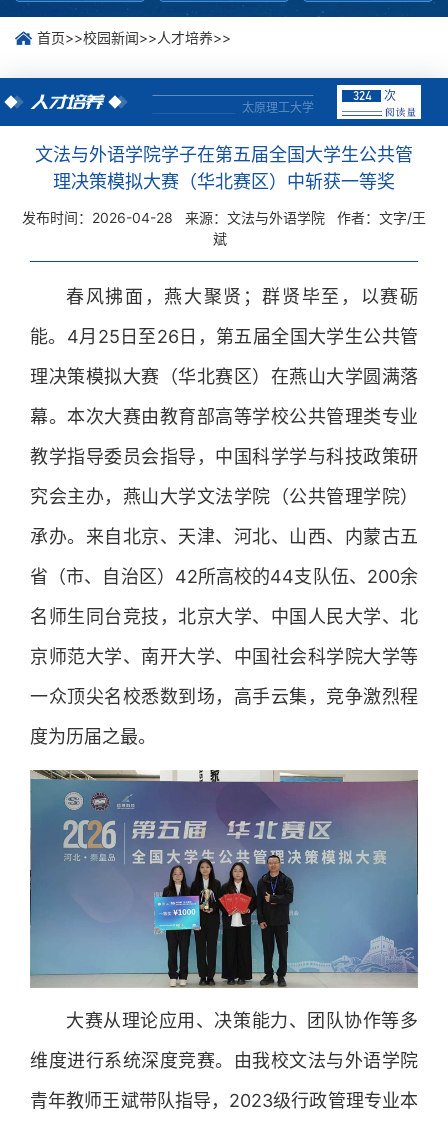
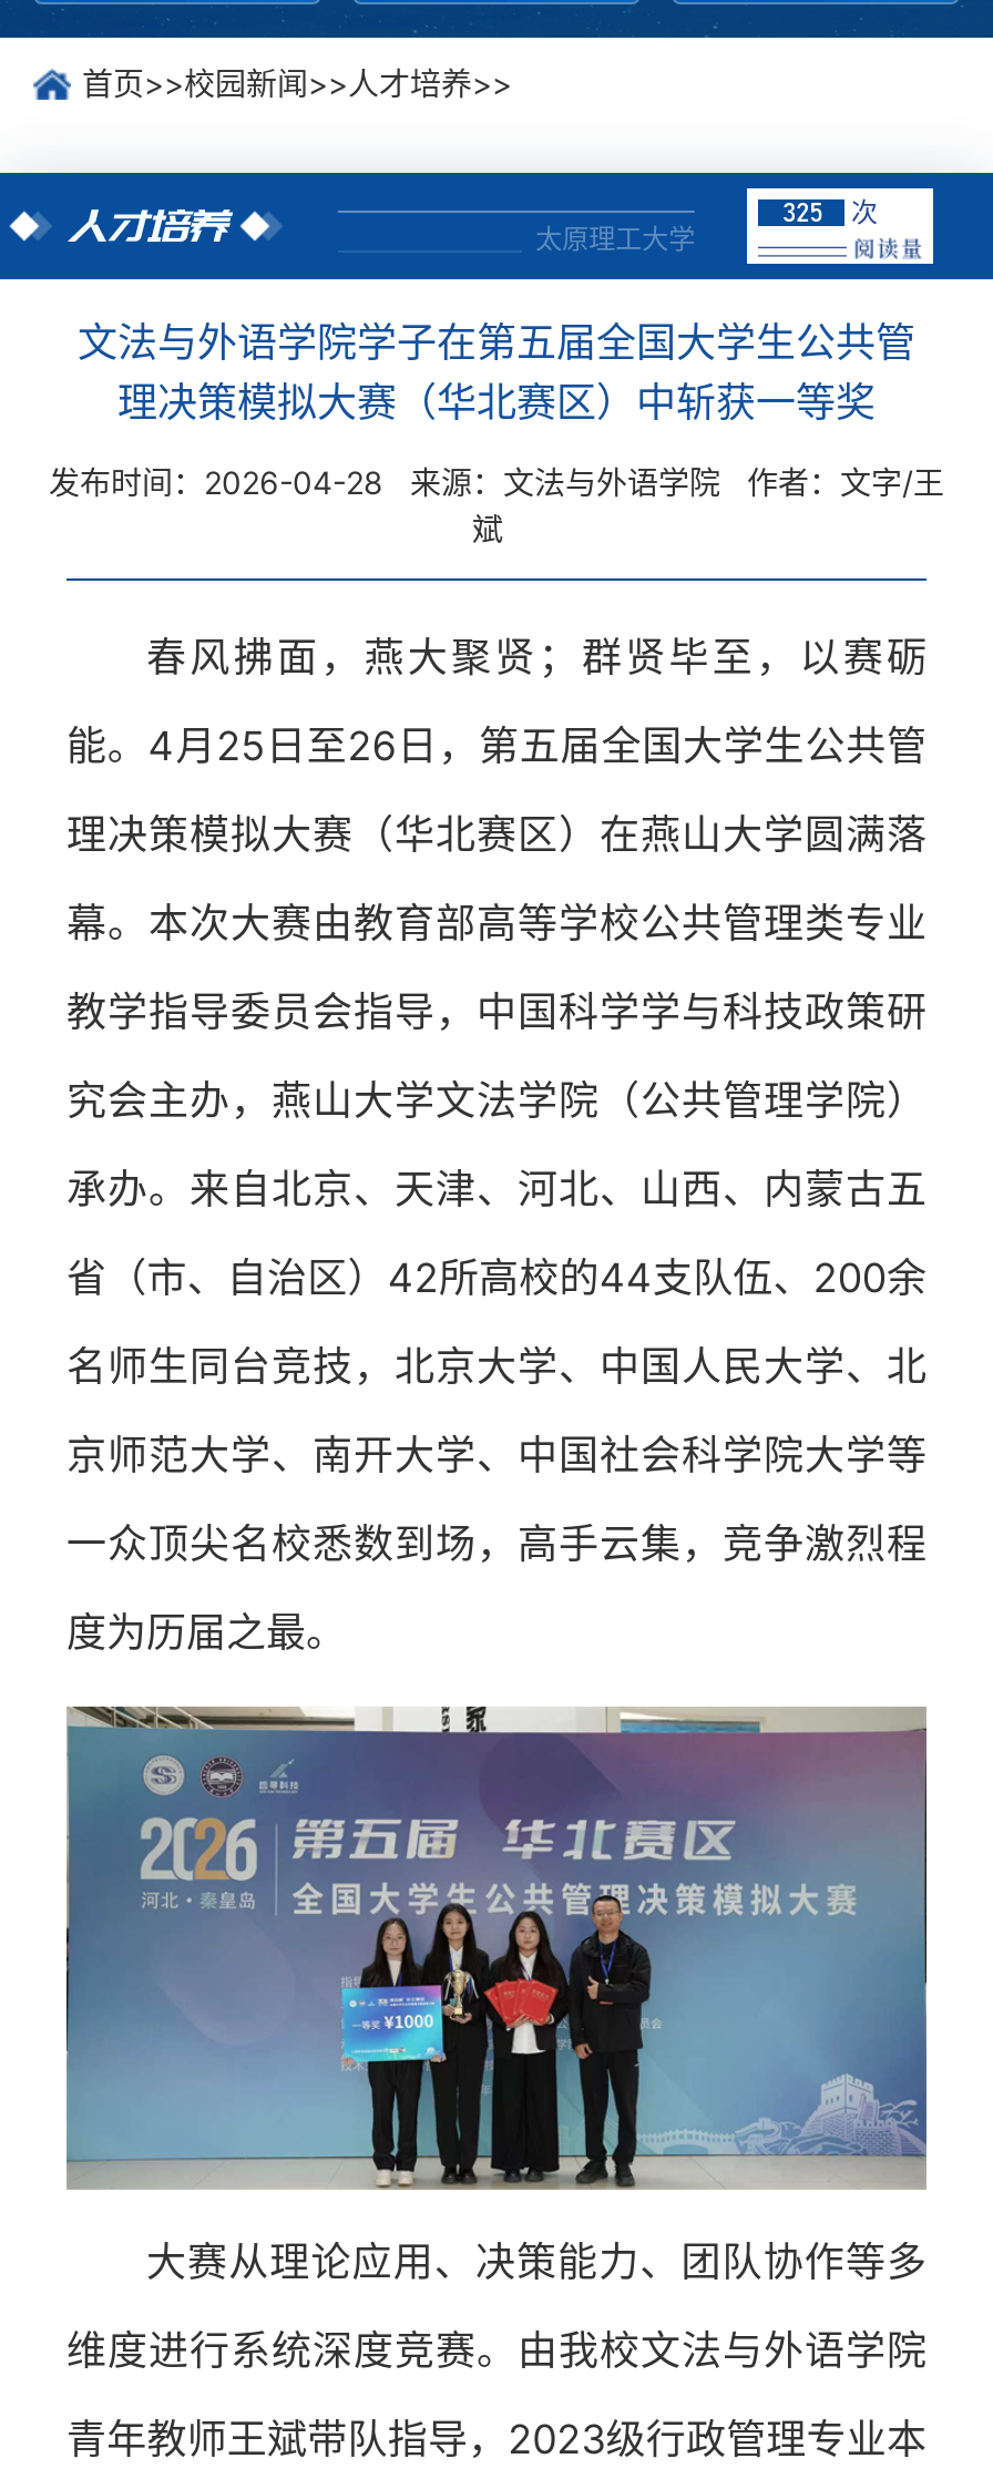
[353,88,396,103] 324 次 -> [782,195,878,228] 325 次

